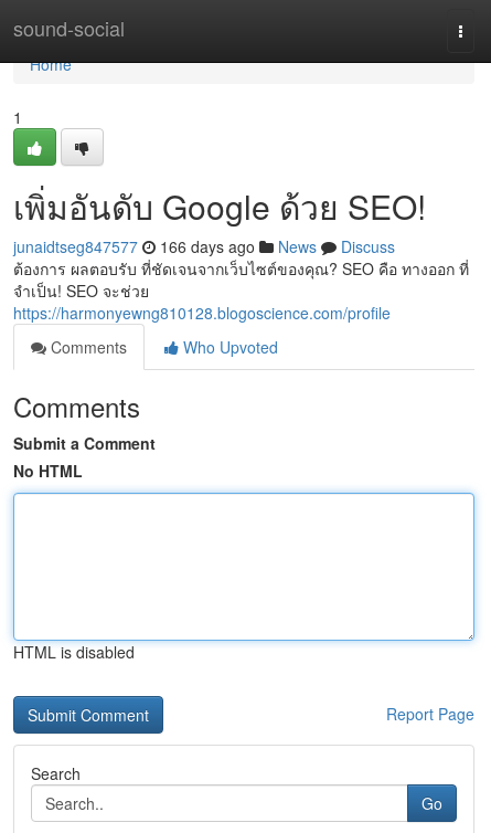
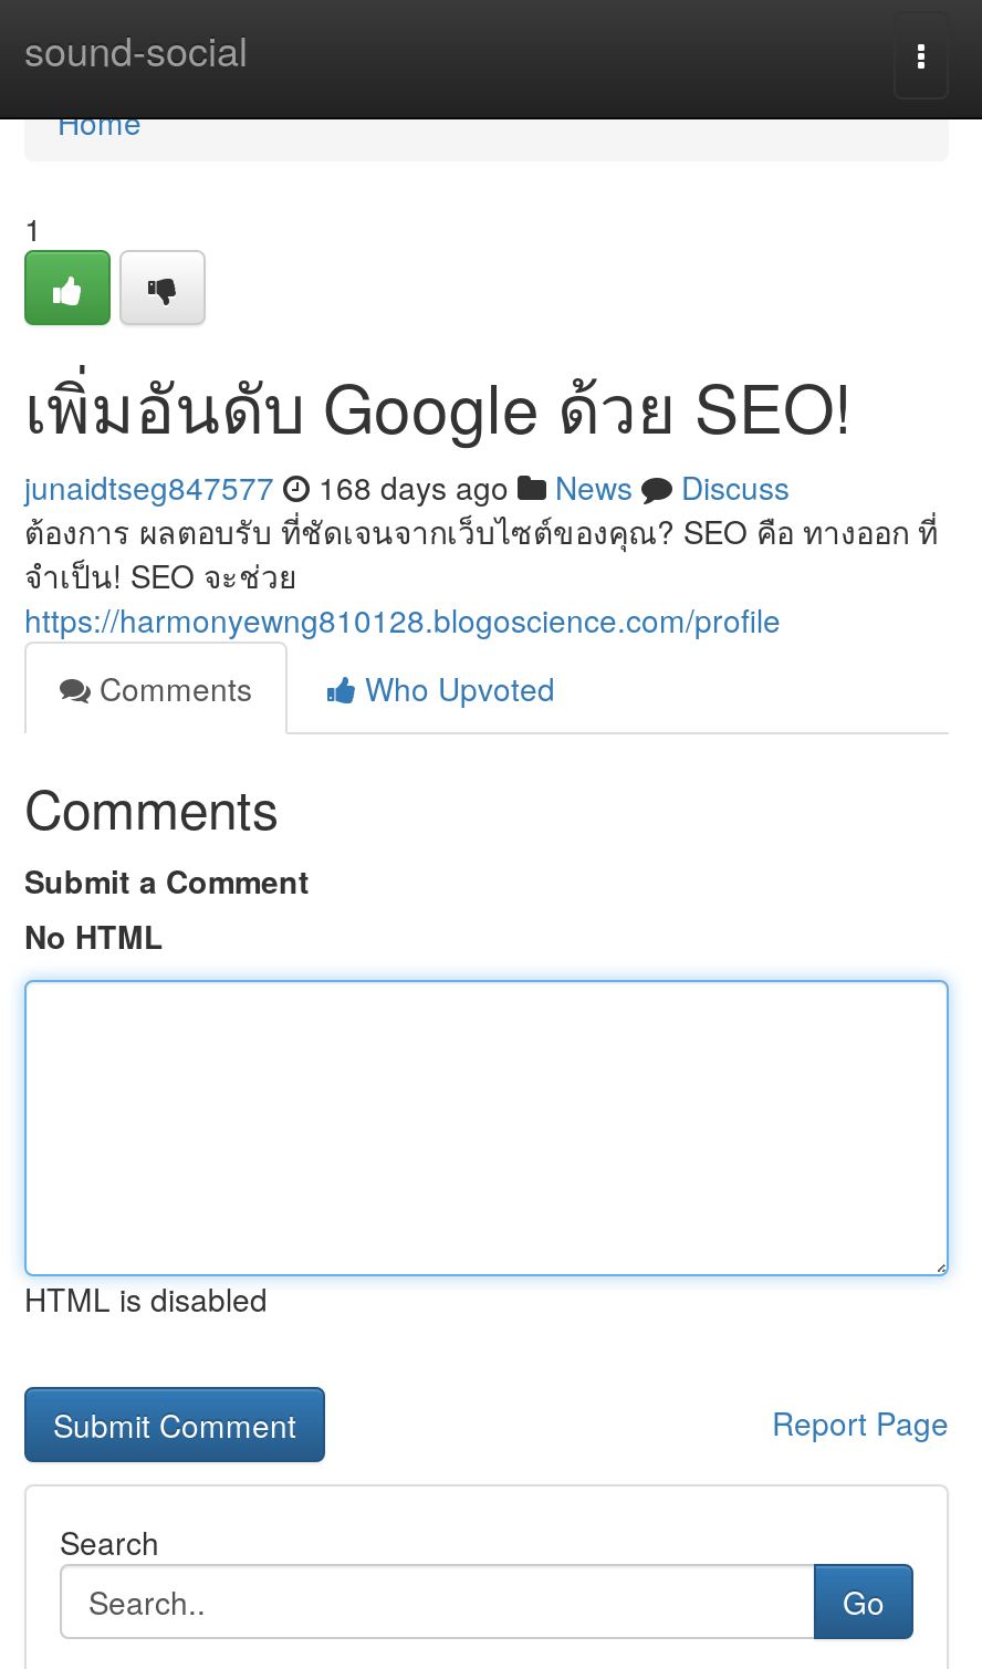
[13,235,395,257] junaidtseg847577 166 days ago News Discuss -> [24,465,790,509] junaidtseg847577 168 days ago News Discuss

